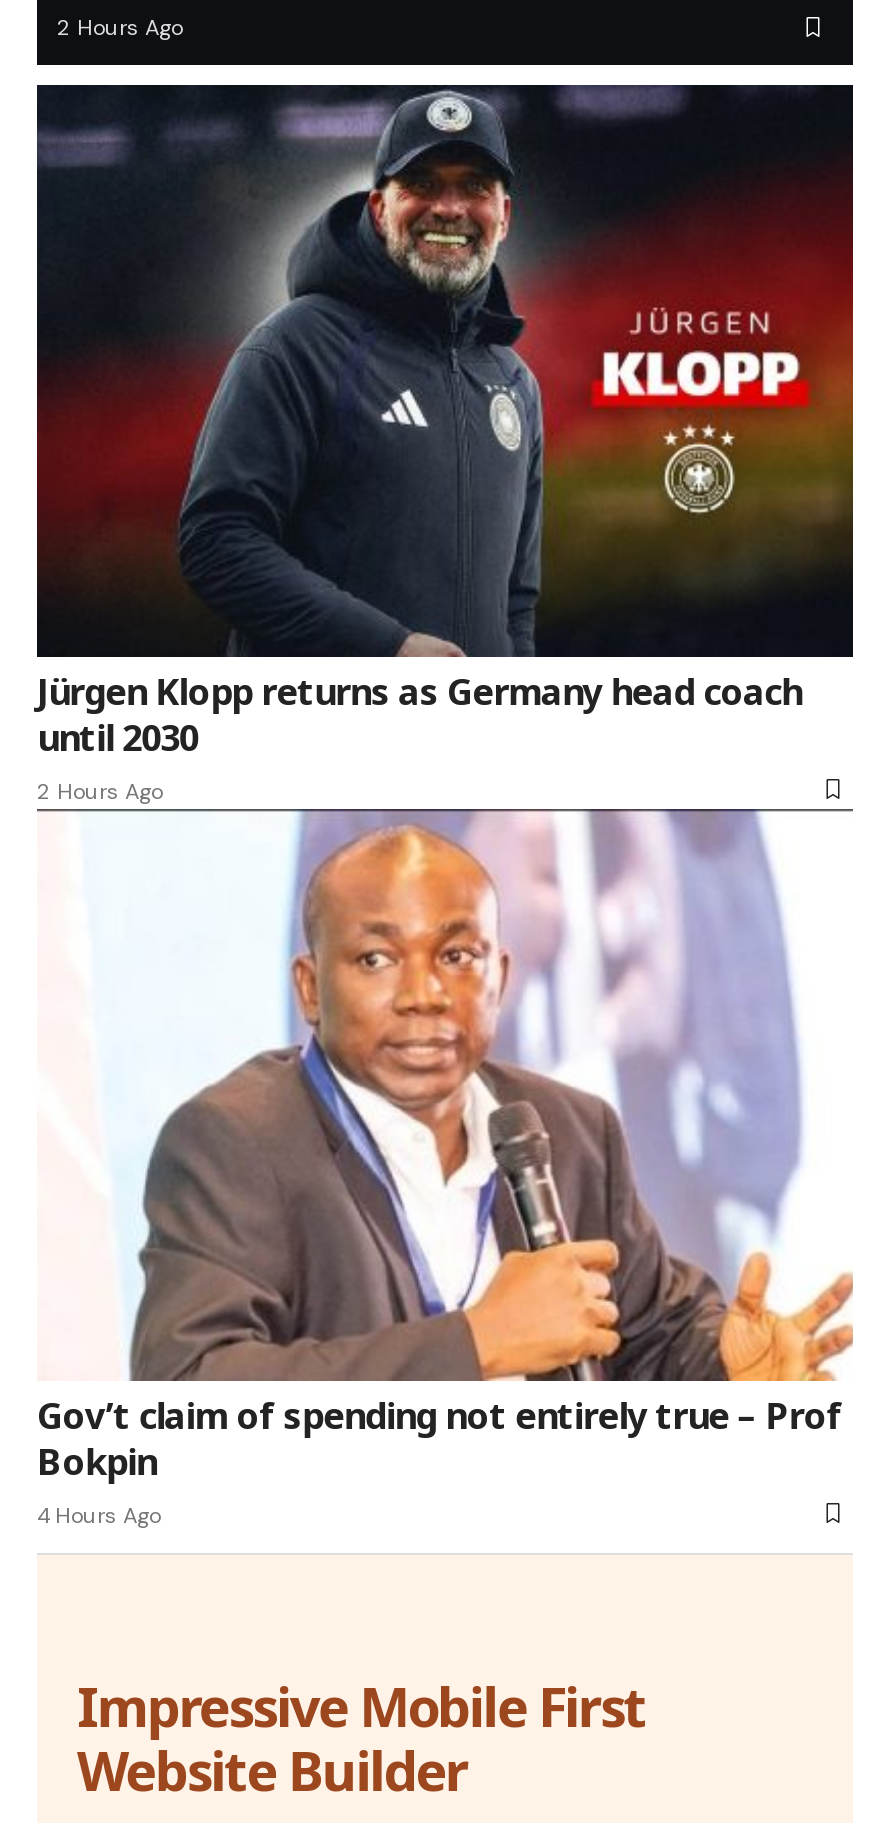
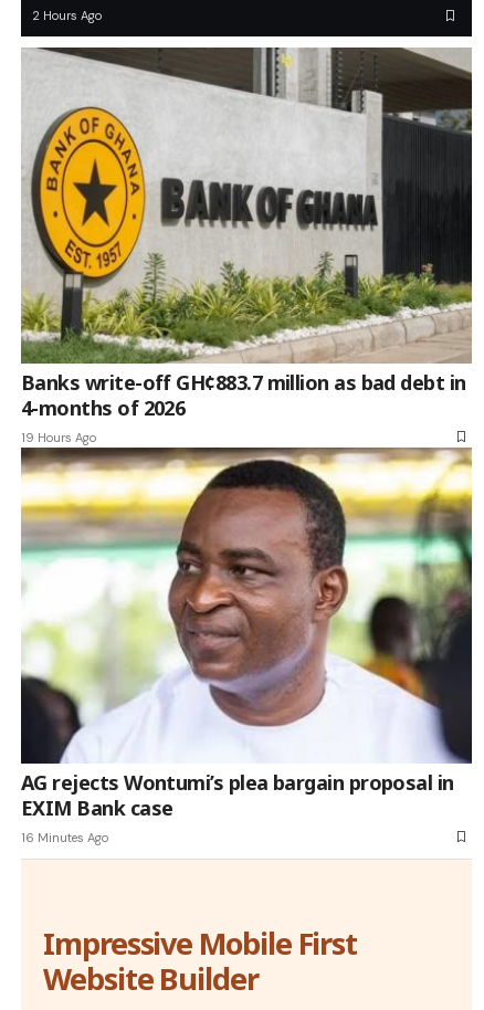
[35,83,855,805] [image] | Jürgen Klopp returns as Germany head coach | until 2030 | 2 Hours Ago -> [20,46,473,445] [image] | Banks write-off GH¢883.7 million as bad debt in | 4-months of 2026 | 19 Hours Ago
[37,809,853,1528] [image] | Gov’t claim of spending not entirely true – Prof | Bokpin | 4 Hours Ago -> [20,448,473,845] [image] | AG rejects Wontumi’s plea bargain proposal in | EXIM Bank case | 16 Minutes Ago

